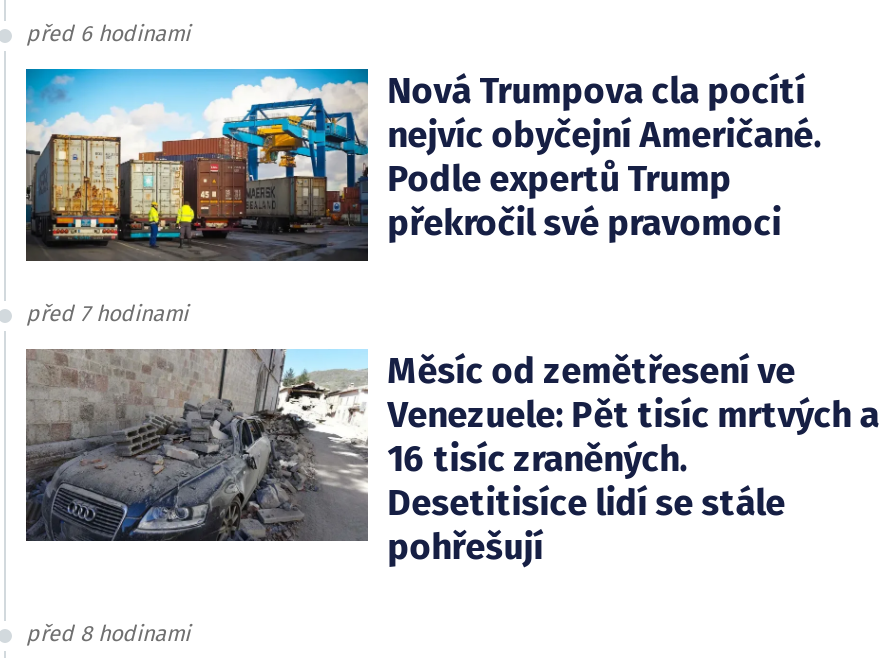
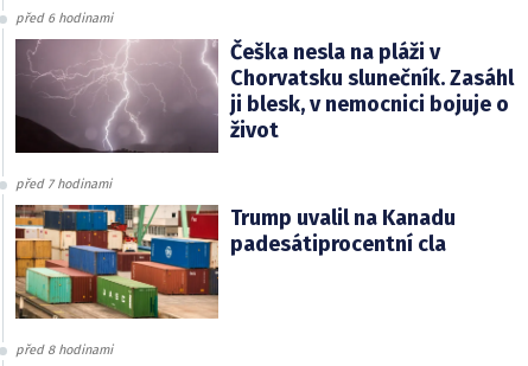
[24,67,822,261] [image] | Nová Trumpova cla pocítí | nejvíc obyčejní Američané. | Podle expertů Trump | překročil své pravomoci -> [14,38,514,152] [image] | Češka nesla na pláži v | Chorvatsku slunečník. Zasáhl | ji blesk, v nemocnici bojuje o | život
[24,347,880,569] [image] | Měsíc od zemětřesení ve | Venezuele: Pět tisíc mrtvých a | 16 tisíc zraněných. | Desetitisíce lidí se stále | pohřešují -> [14,204,455,320] [image] | Trump uvalil na Kanadu | padesátiprocentní cla

